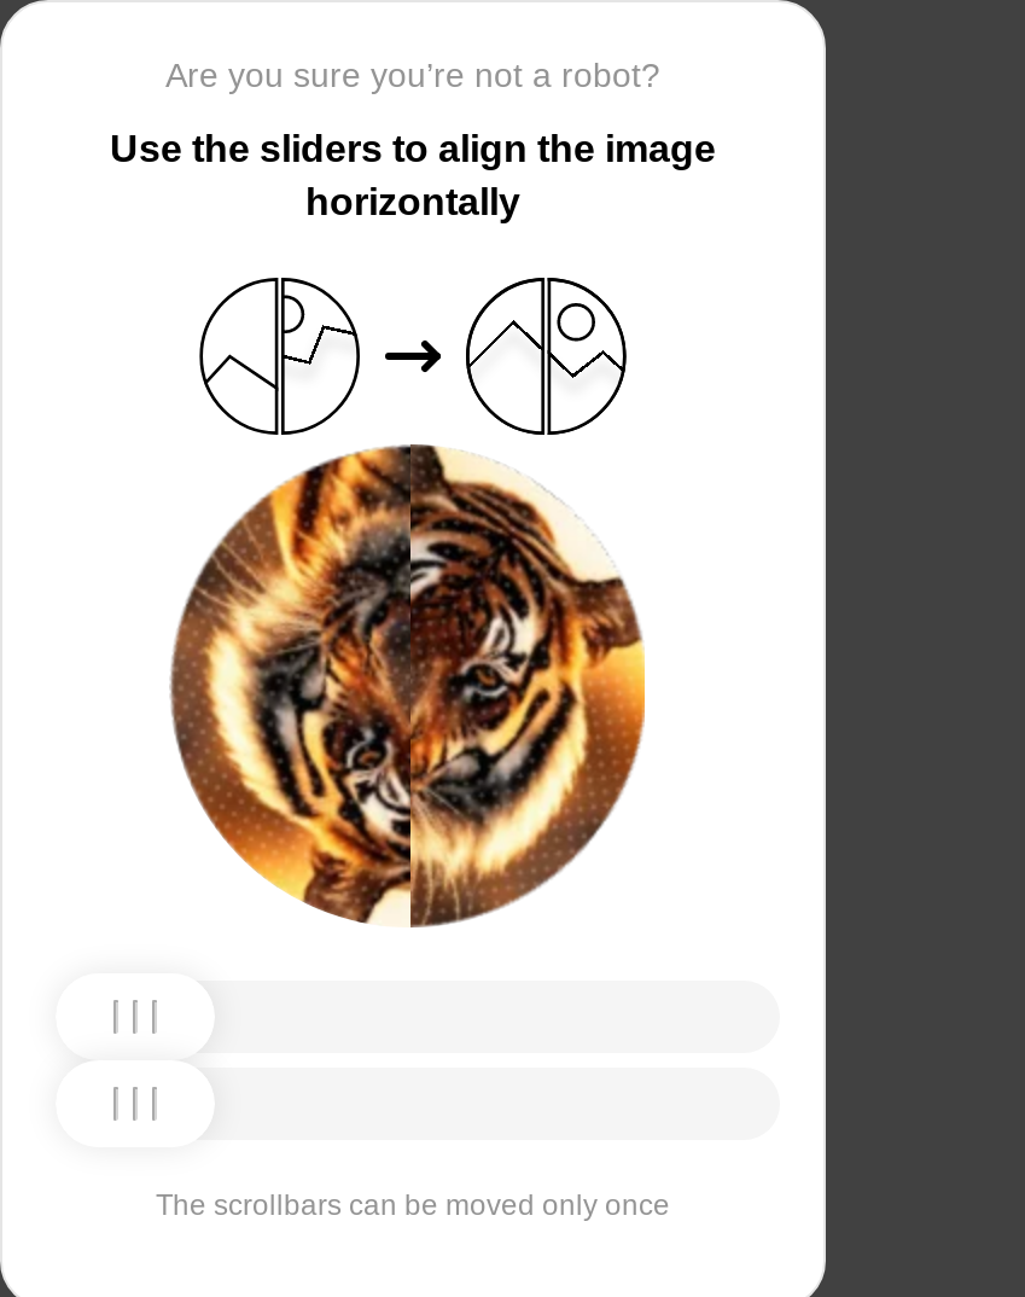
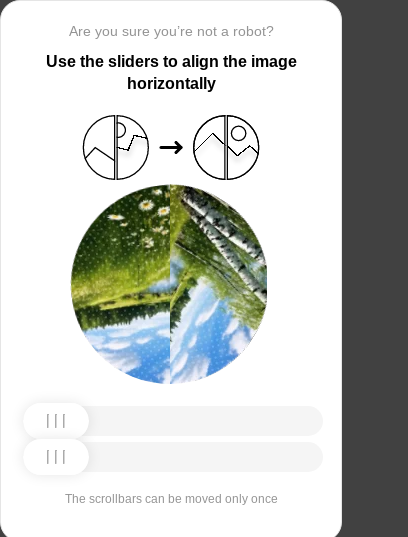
[171,444,647,930] [image] -> [71,184,268,384] [image]

